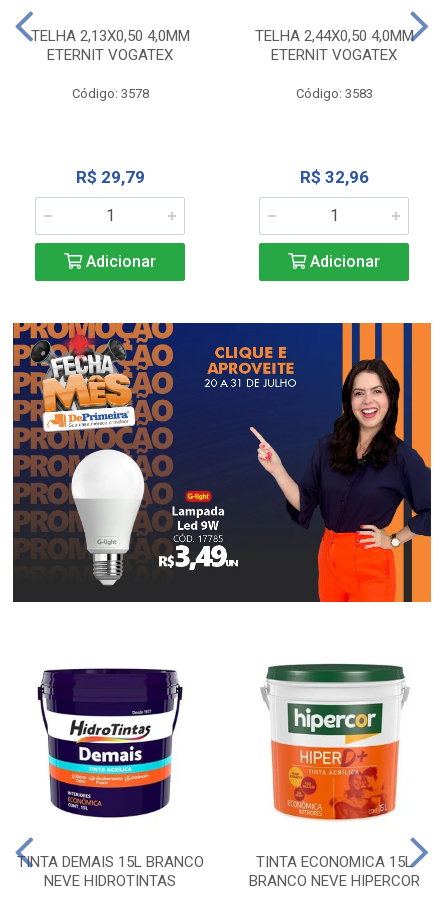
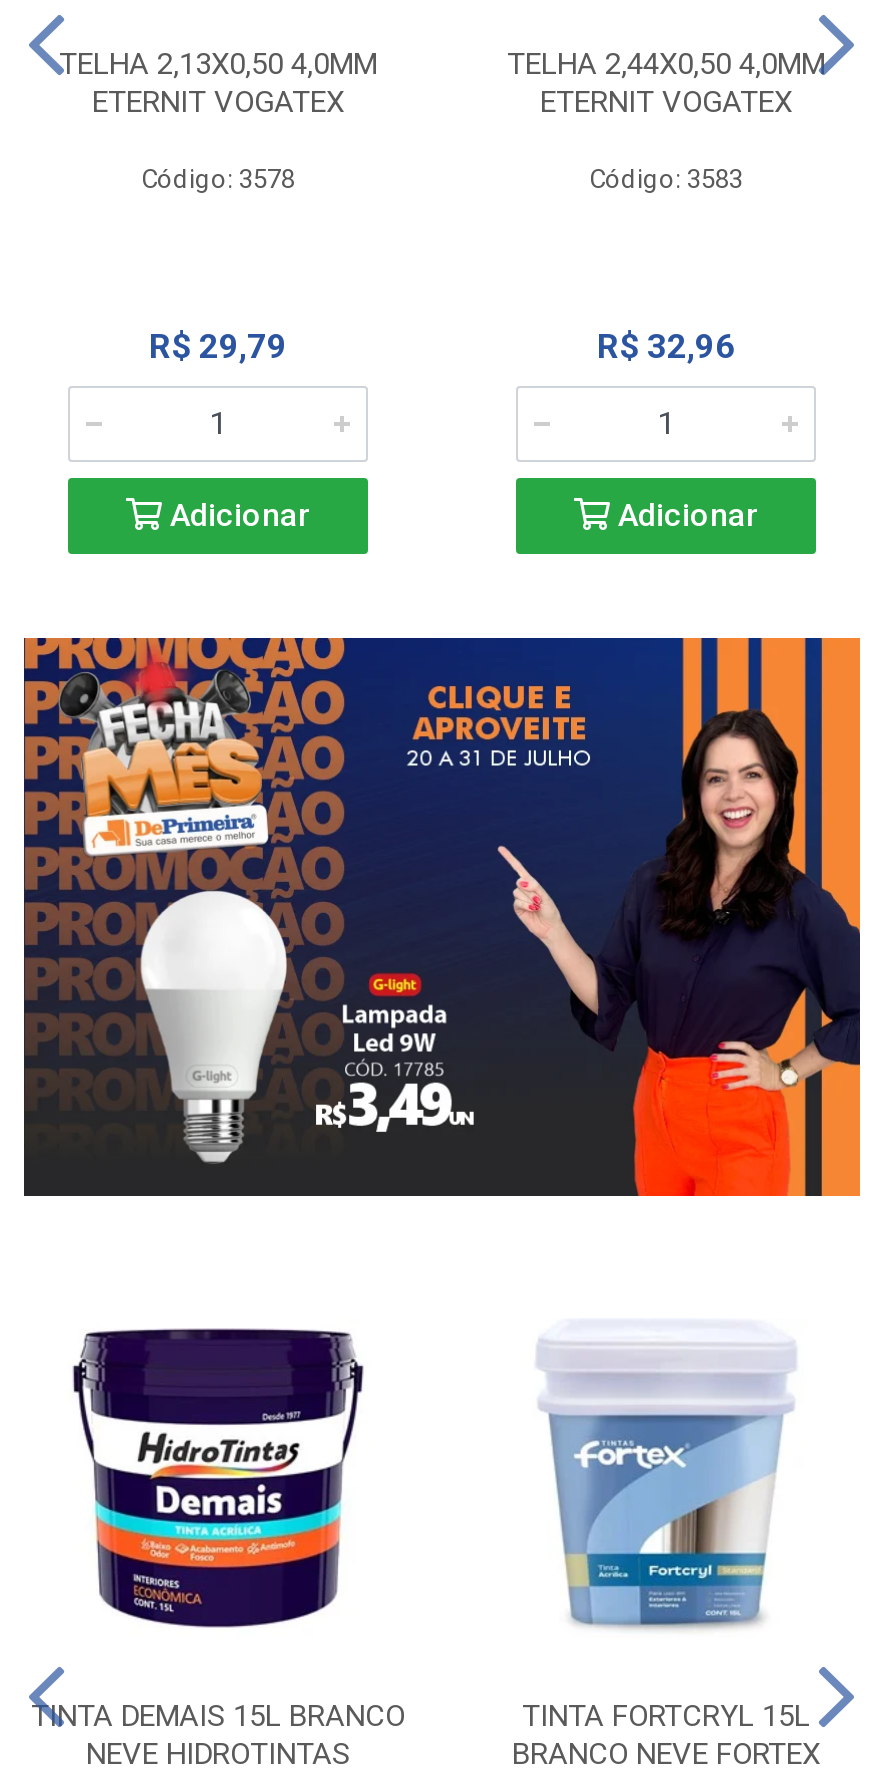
[255,663,412,871] [image] | TINTA ECONOMICA 15L -> [520,1320,814,1733] [image] | TINTA FORTCRYL 15L
[248,872,419,890] BRANCO NEVE HIPERCOR -> [512,1735,820,1771] BRANCO NEVE FORTEX

